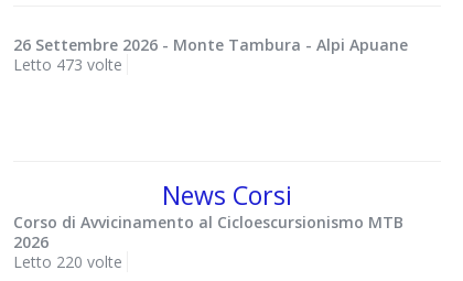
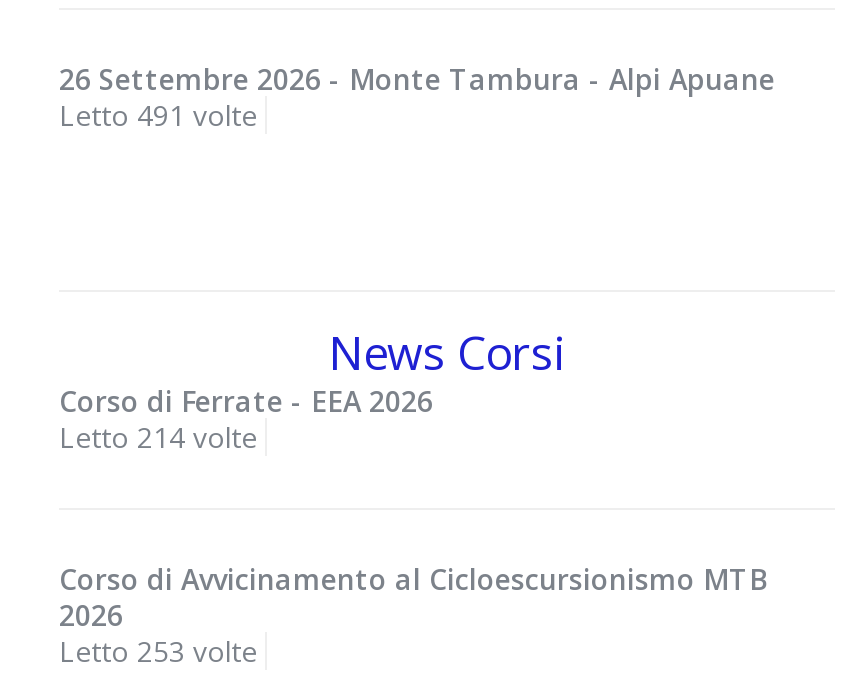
[13,54,122,74] Letto 473 volte -> [59,95,257,133] Letto 491 volte
none -> [59,381,433,455] Corso di Ferrate - EEA 2026 | Letto 214 volte
[13,251,122,272] Letto 220 volte -> [59,631,257,669] Letto 253 volte

